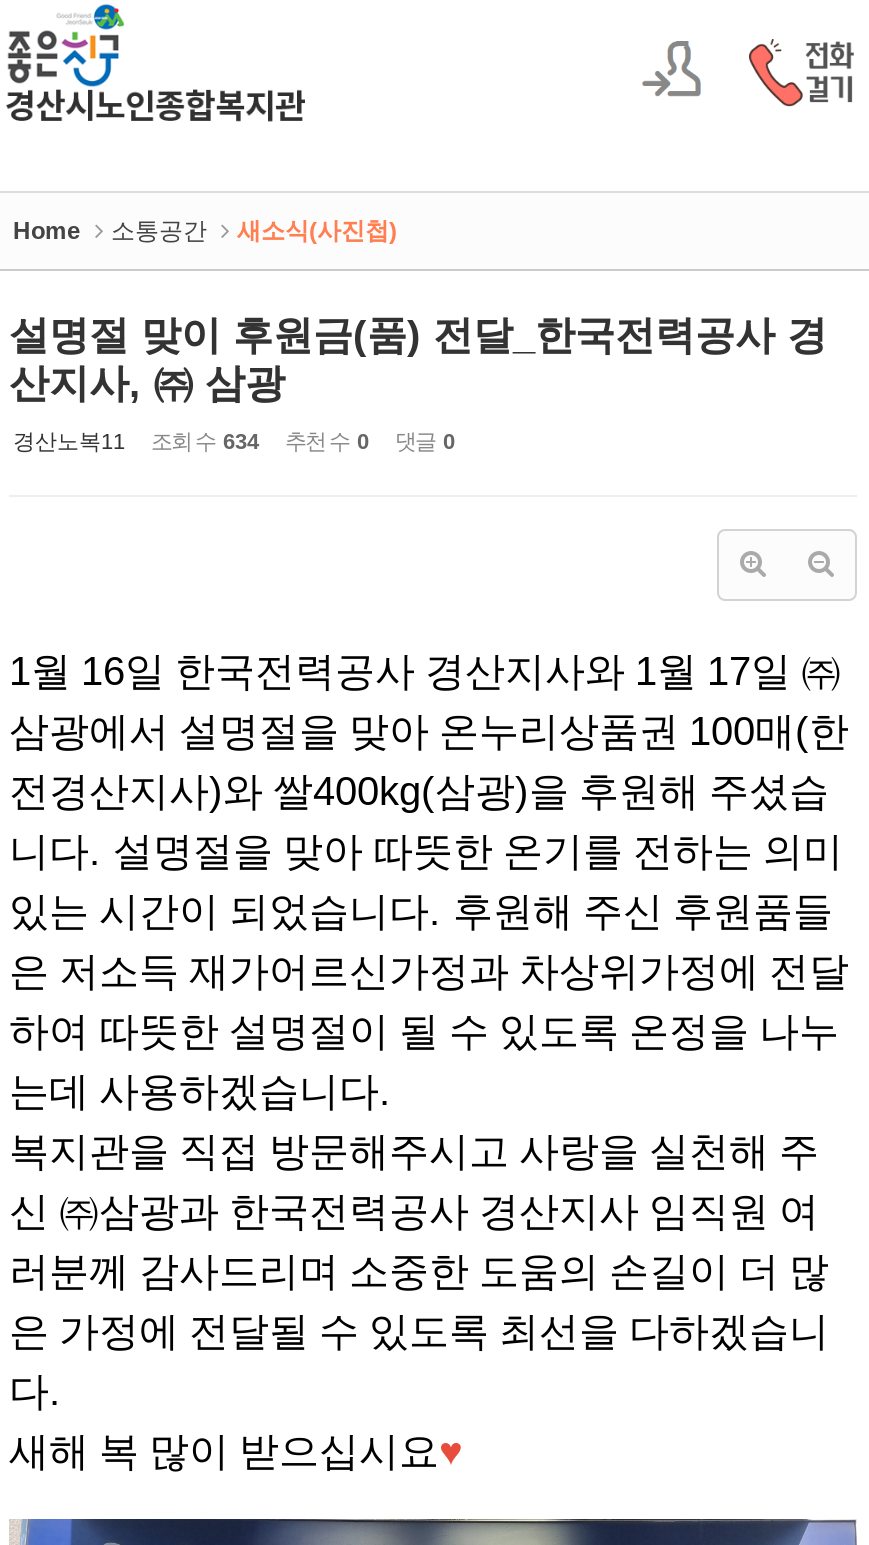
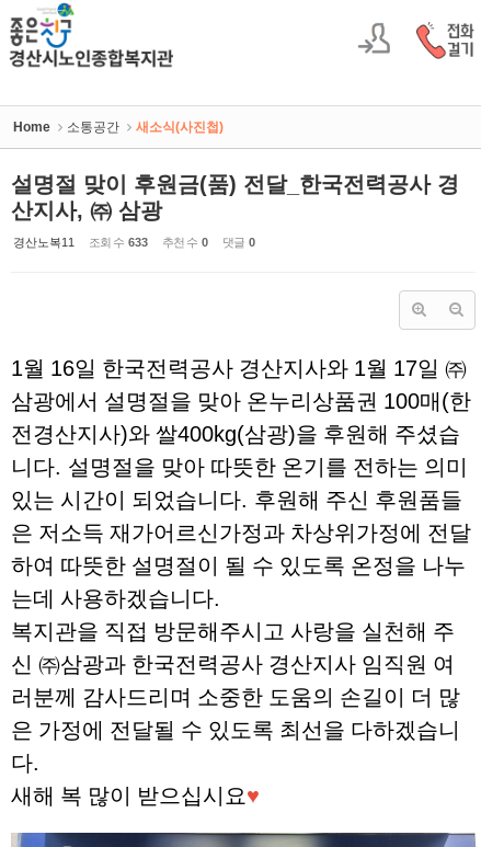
[13,429,455,453] 경산노복11 조회 수 634 추천 수 0 댓글 0 -> [13,236,255,249] 경산노복11 조회 수 633 추천 수 0 댓글 0

